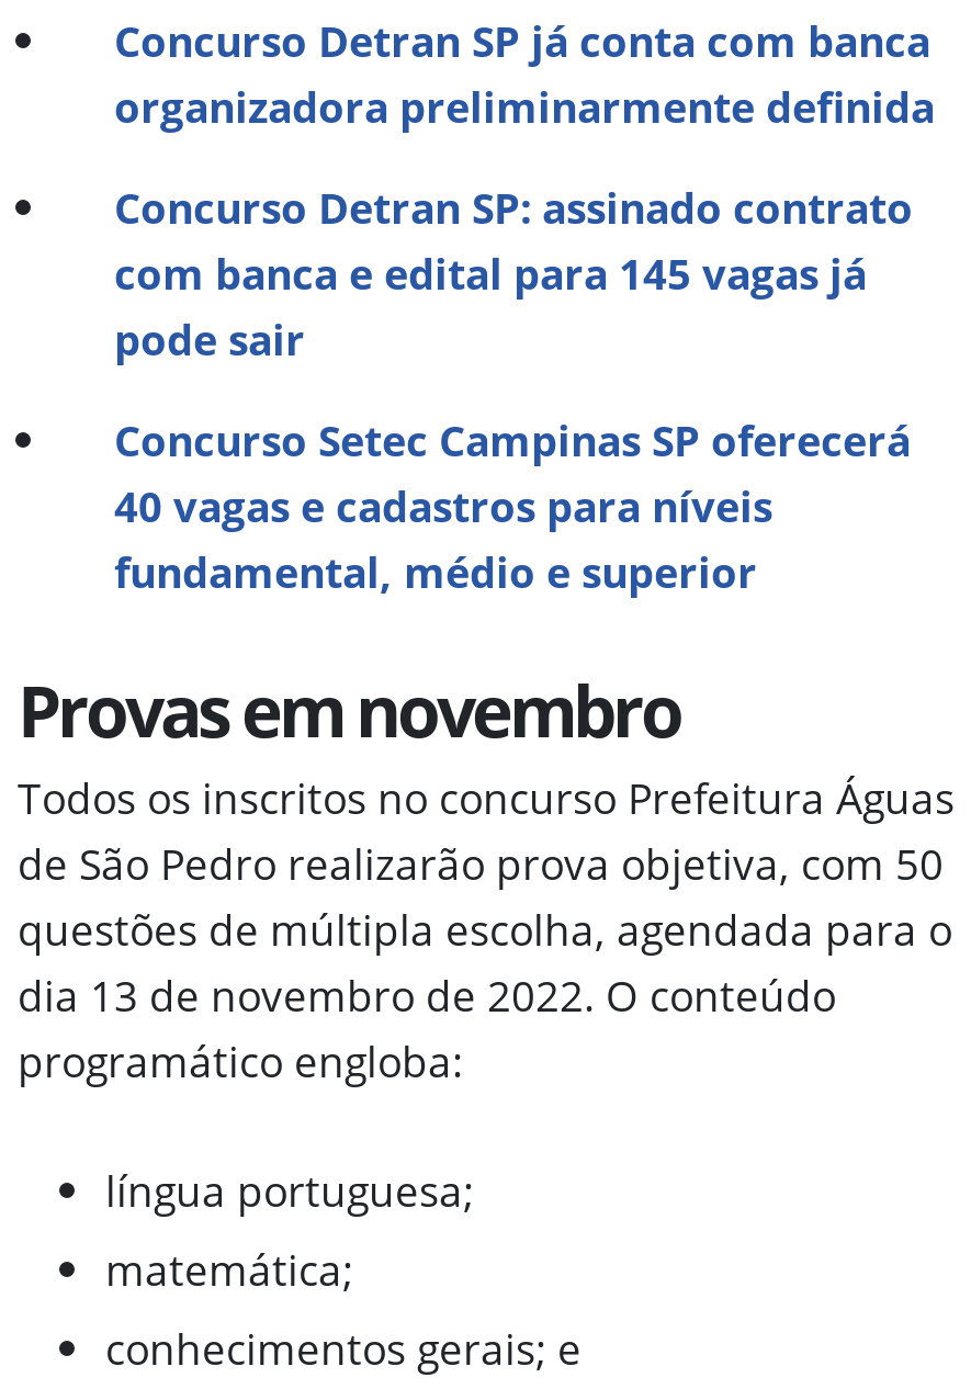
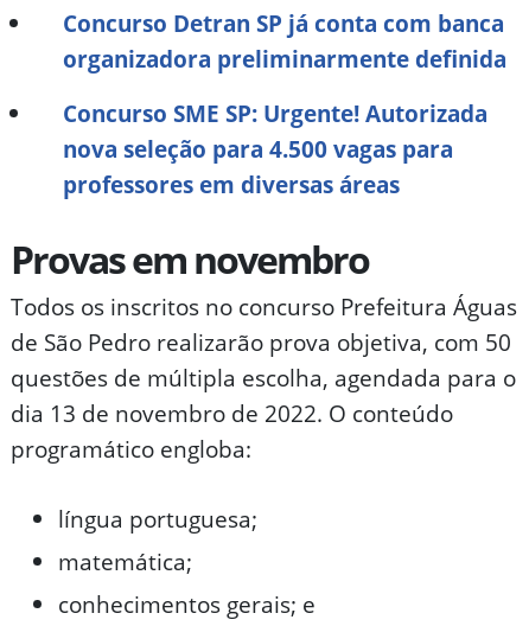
[114,178,913,601] Concurso Detran SP: assinado contrato | com banca e edital para 145 vagas já | pode sair | Concurso Setec Campinas SP oferecerá | 40 vagas e cadastros para níveis | fundamental, médio e superior -> [63,97,487,200] Concurso SME SP: Urgente! Autorizada | nova seleção para 4.500 vagas para | professores em diversas áreas

